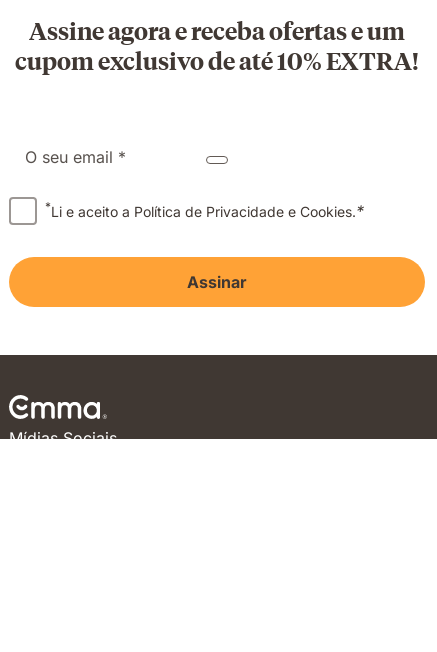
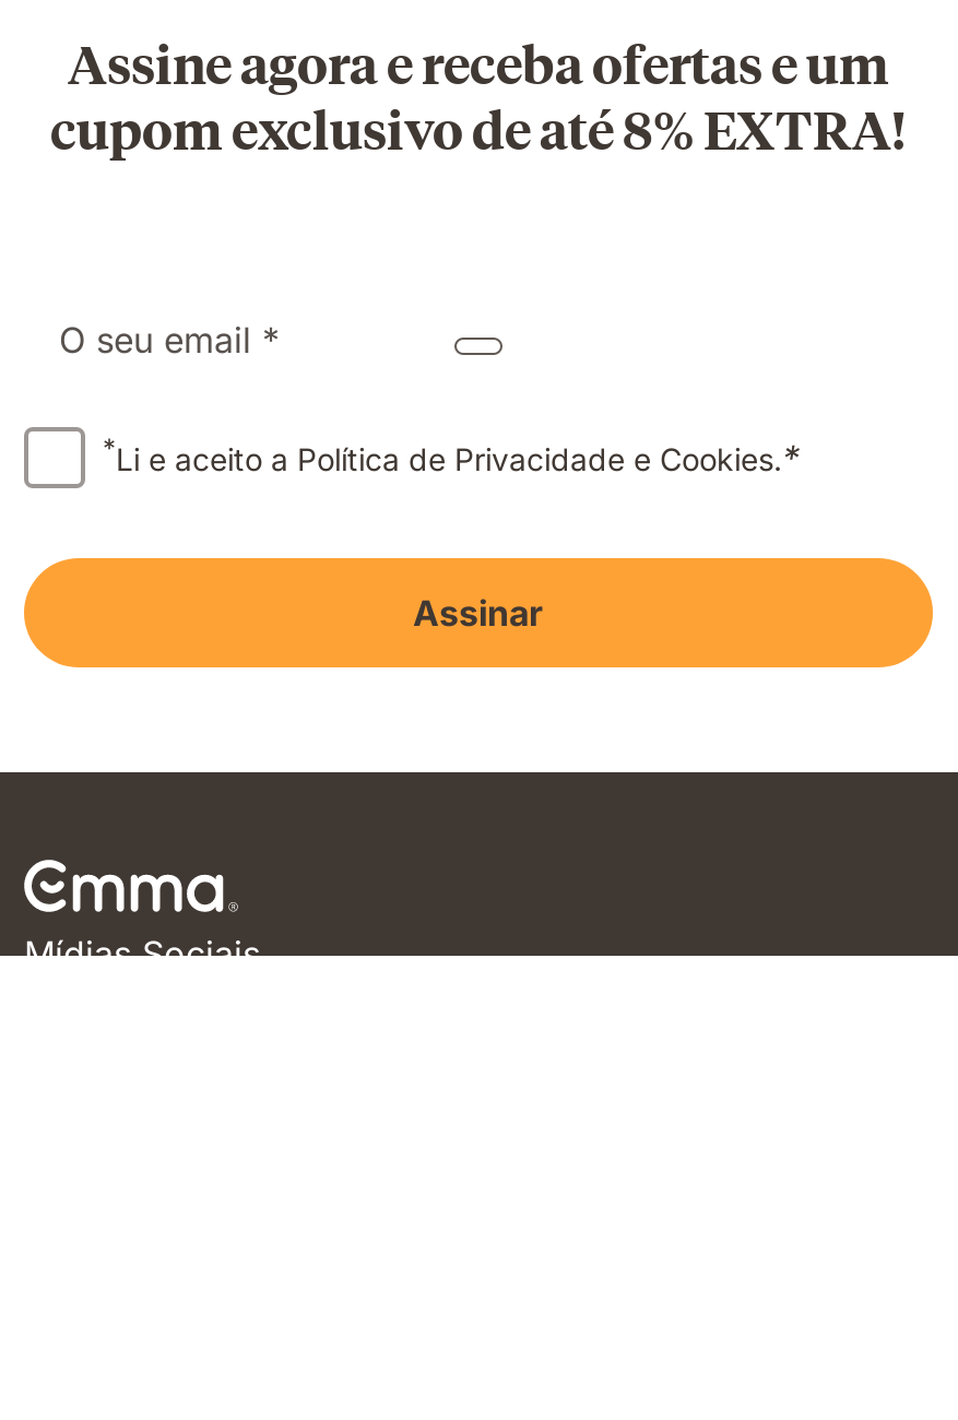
[15,44,419,76] cupom exclusivo de até 10% EXTRA! -> [50,93,907,163] cupom exclusivo de até 8% EXTRA!

